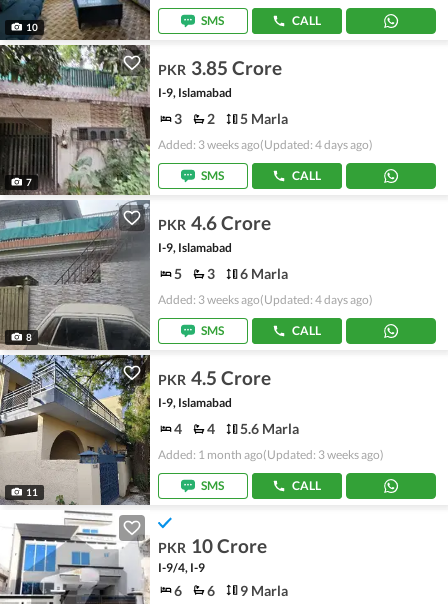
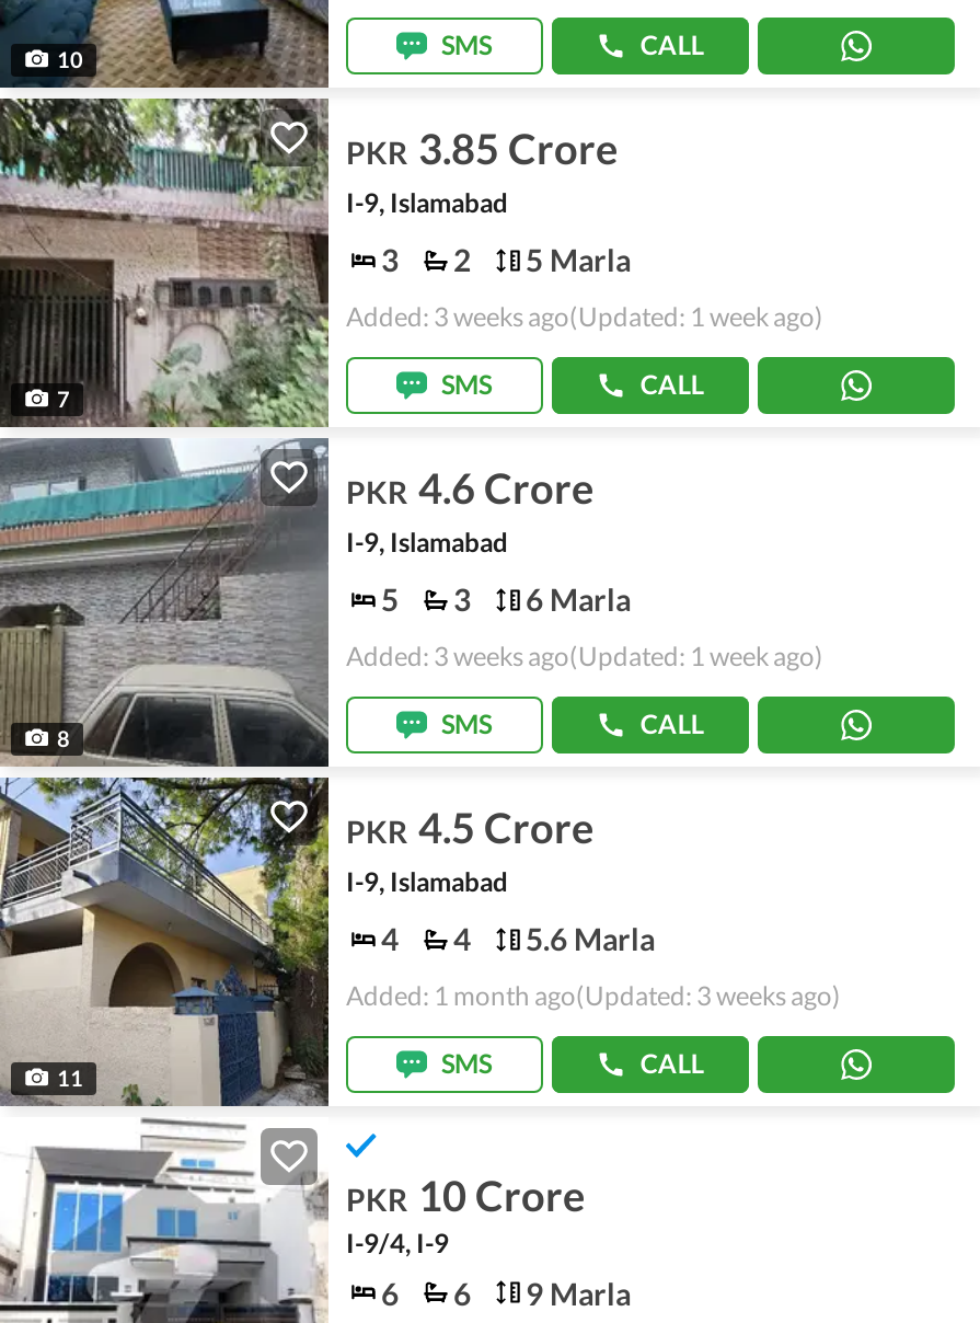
[158,137,373,152] Added: 3 weeks ago(Updated: 4 days ago) -> [346,300,823,333] Added: 3 weeks ago(Updated: 1 week ago)
[158,292,373,307] Added: 3 weeks ago(Updated: 4 days ago) -> [346,639,823,672] Added: 3 weeks ago(Updated: 1 week ago)

